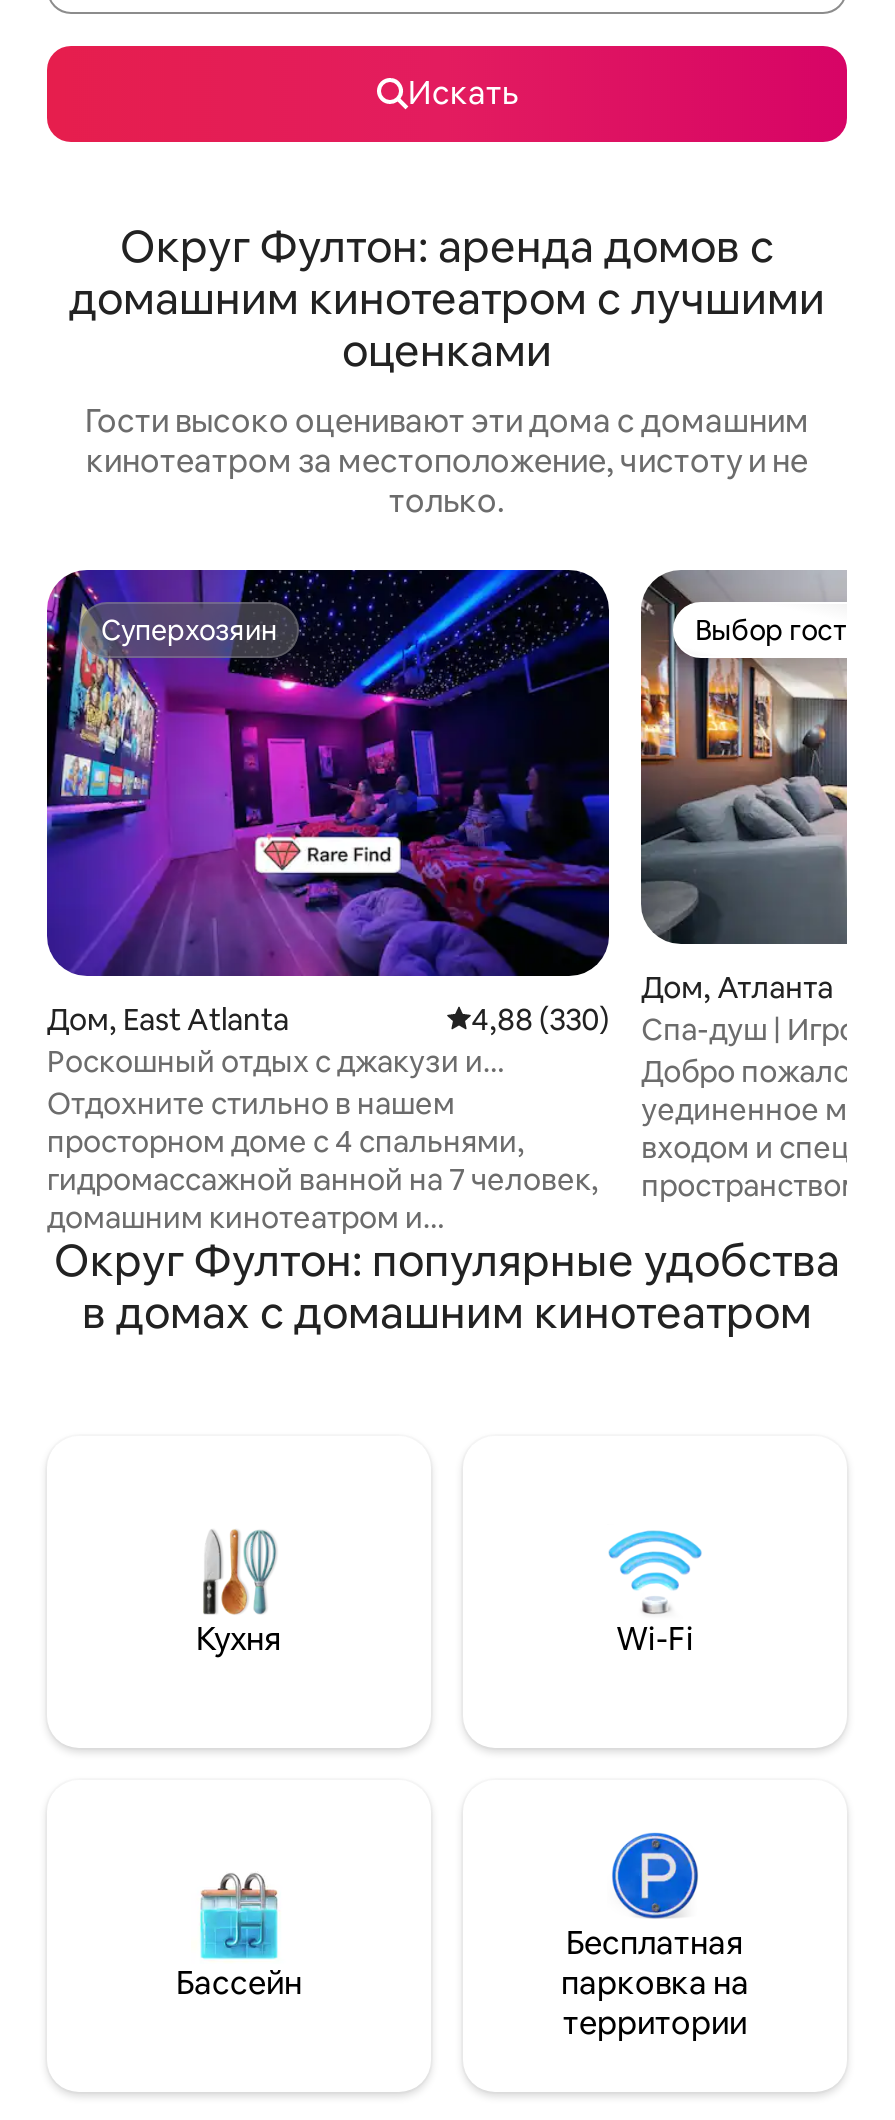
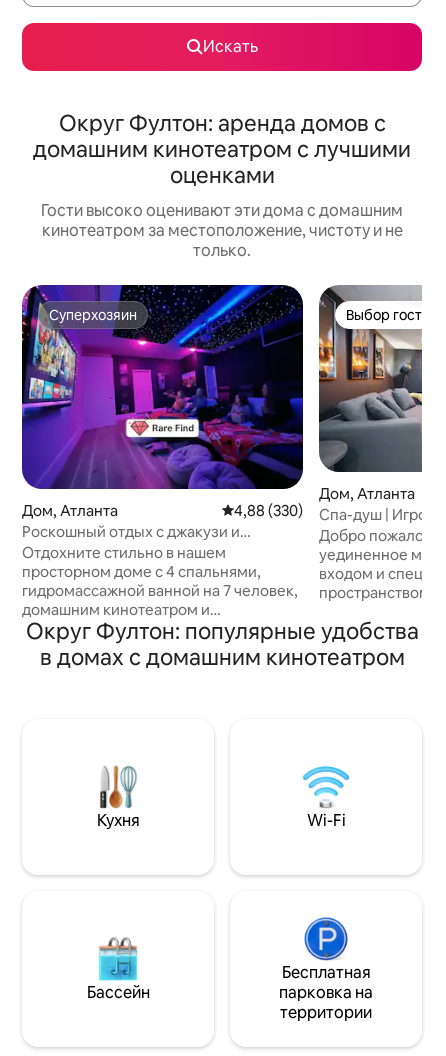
[47,1000,289,1038] Дом, East Atlanta -> [22,501,118,520] Дом, Атланта

